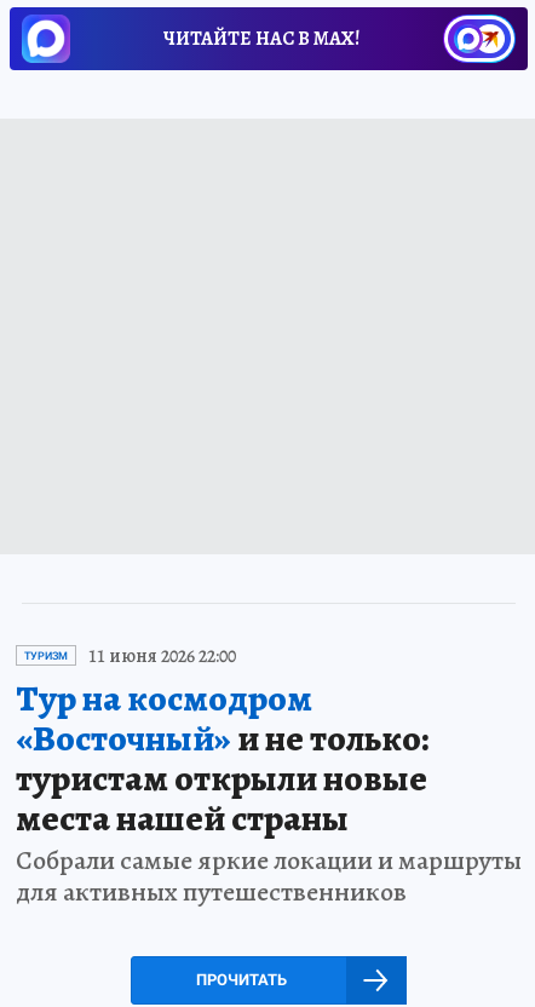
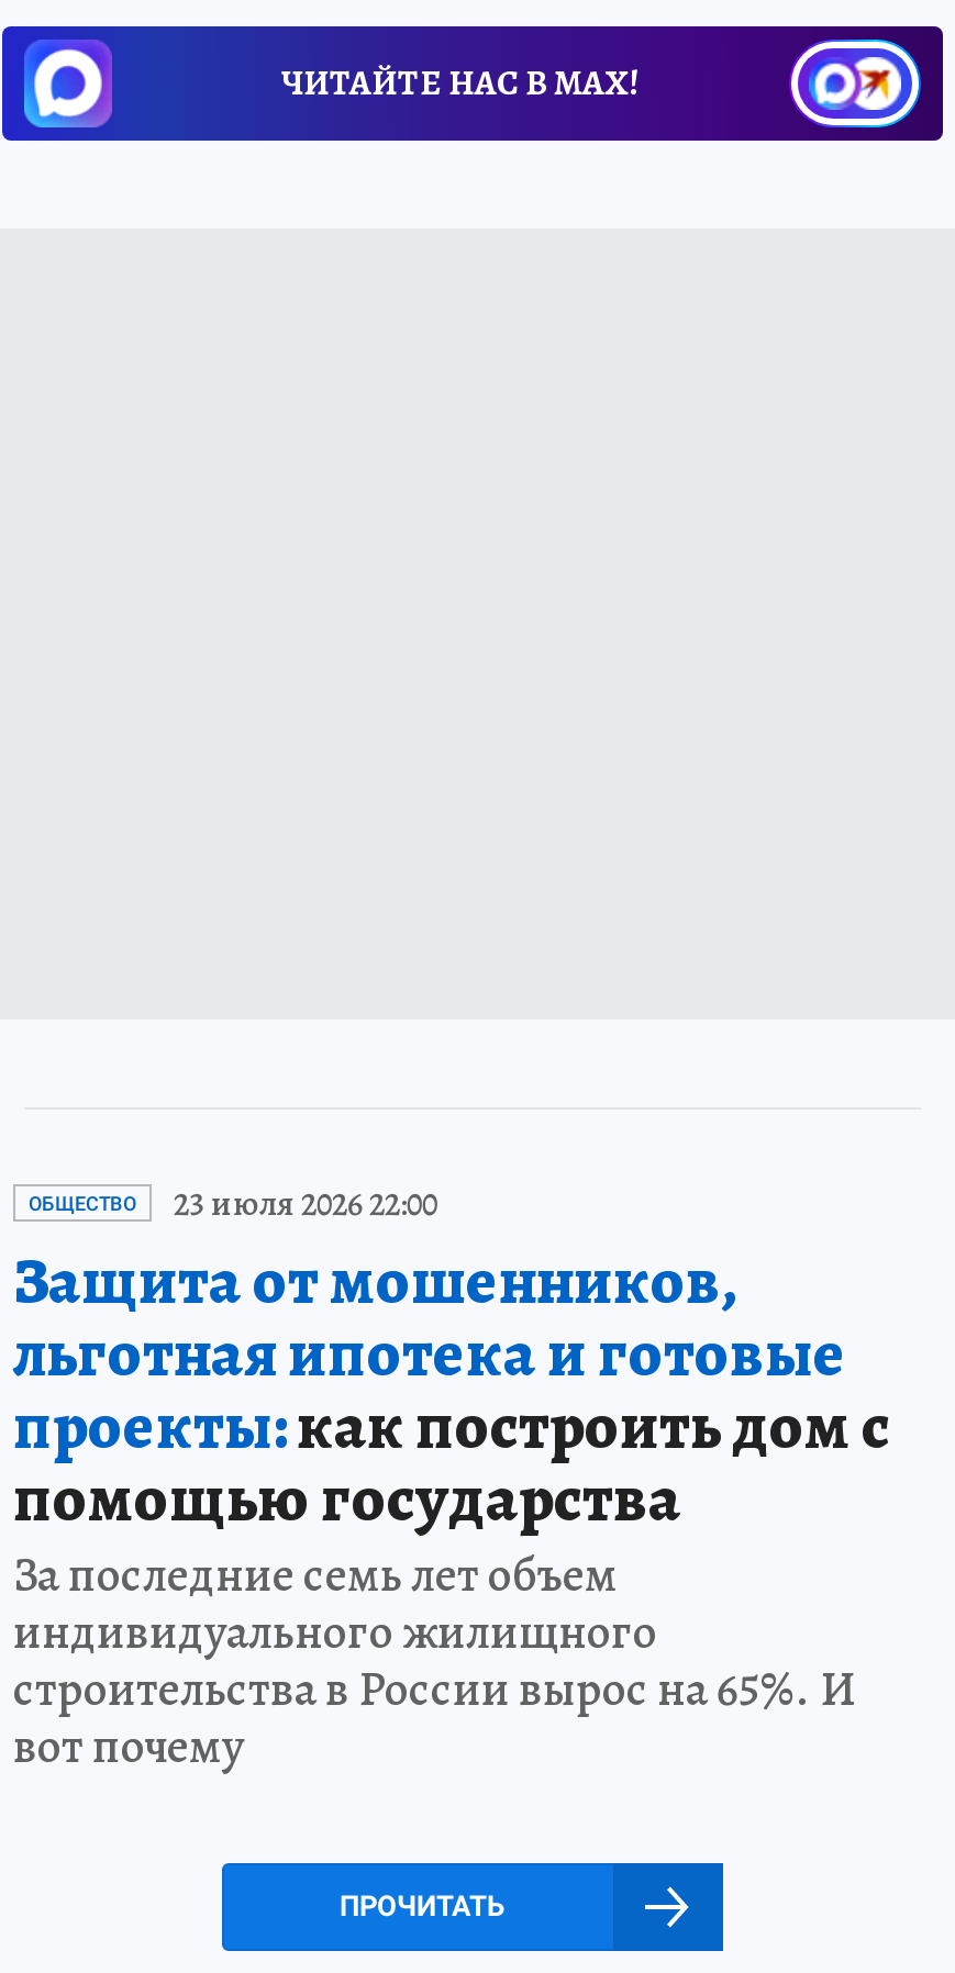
[16,642,522,910] ТУРИЗМ | 11 июня 2026 22:00 | Тур на космодром | «Восточный»и не только: | туристам открыли новые | места нашей страны | Собрали самые яркие локации и маршруты | для активных путешественников -> [13,1179,890,1779] ОБЩЕСТВО | 23 июля 2026 22:00 | Защита от мошенников, | льготная ипотека и готовые | проекты:как построить дом с | помощью государства | За последние семь лет объем | индивидуального жилищного | строительства в России вырос на 65%. И | вот почему

